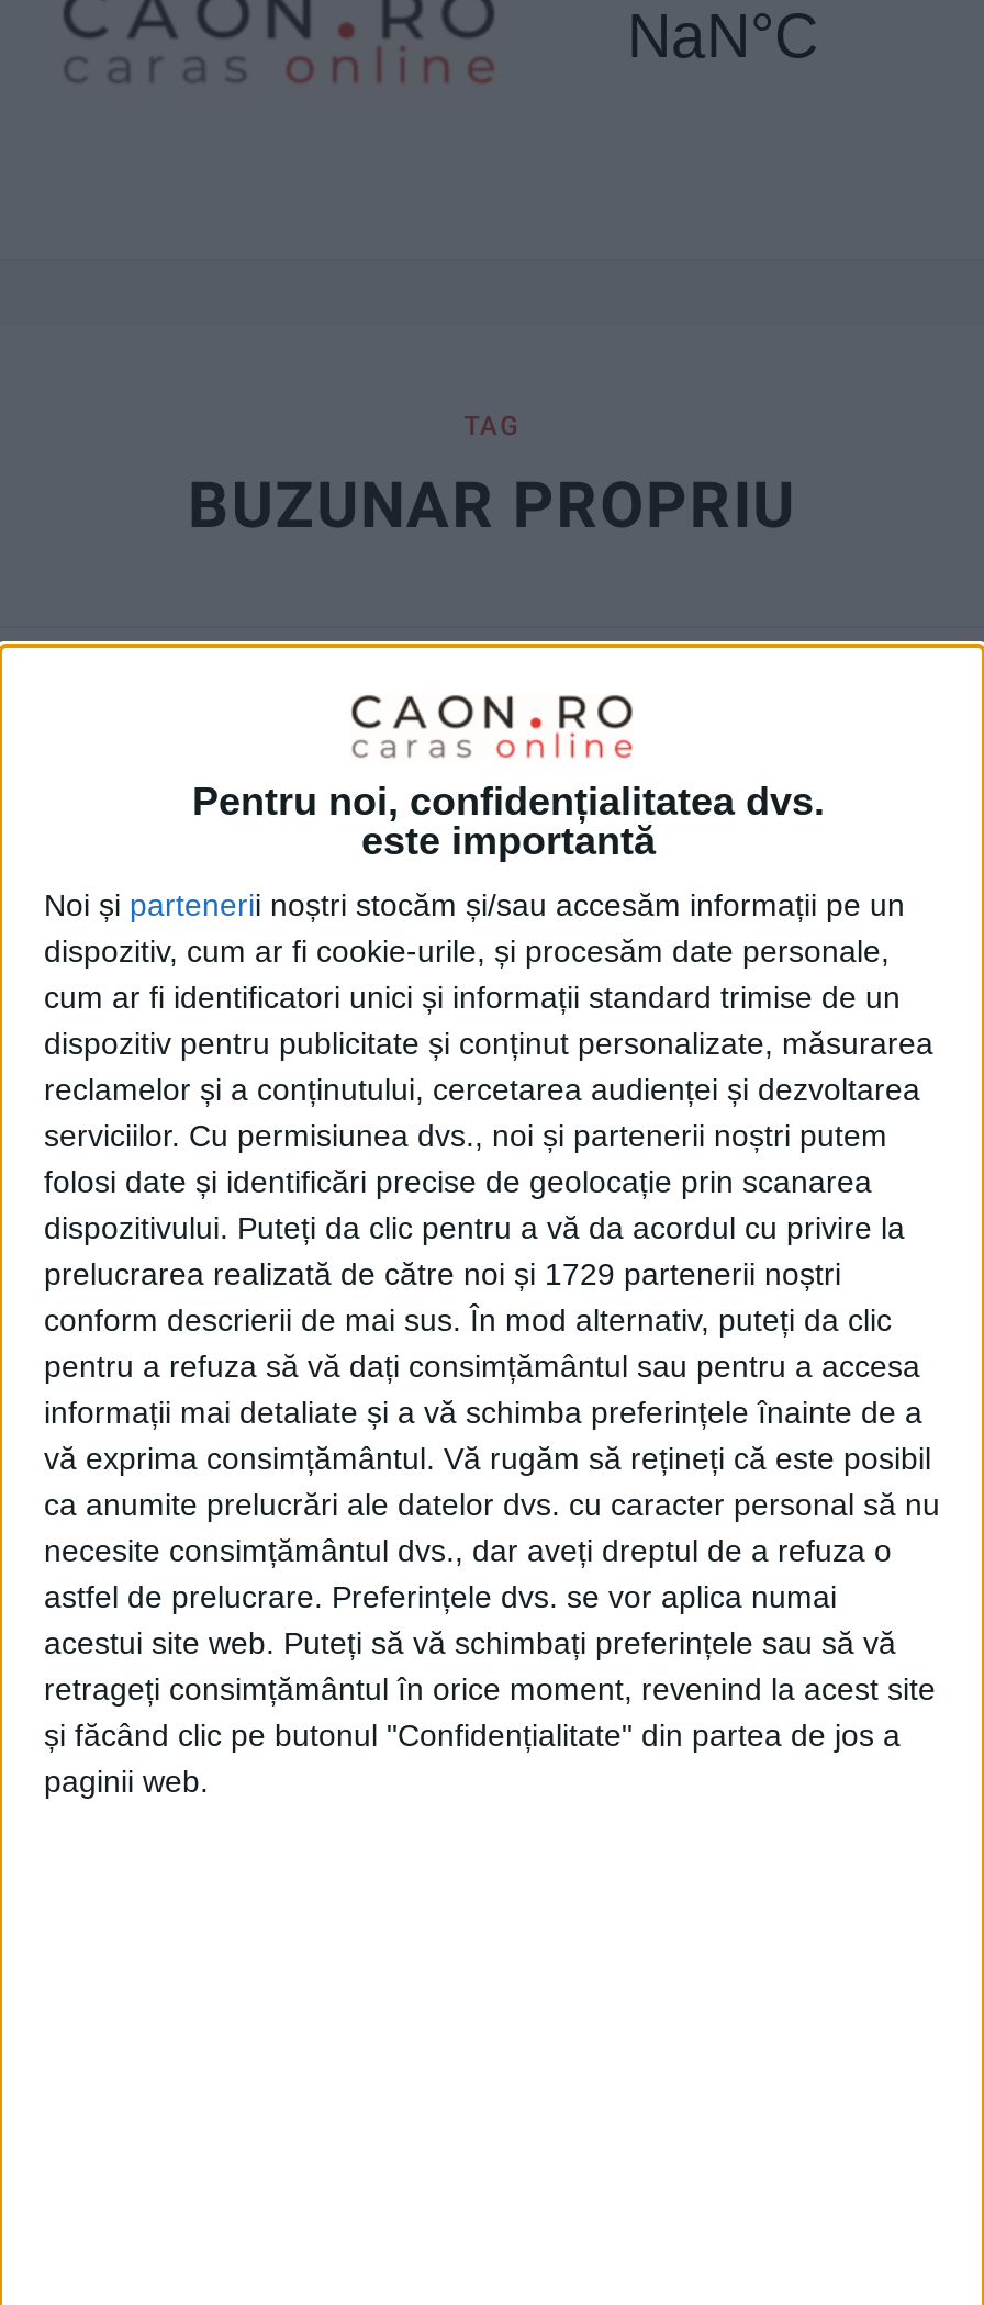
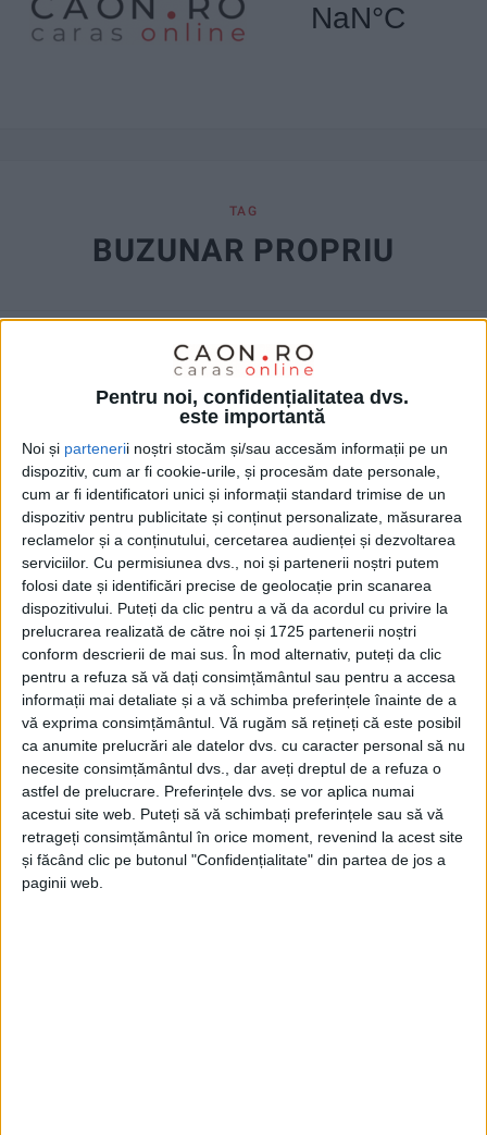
[44,1255,841,1291] prelucrarea realizată de către noi și 1729 partenerii noștri -> [22,622,416,639] prelucrarea realizată de către noi și 1725 partenerii noștri

